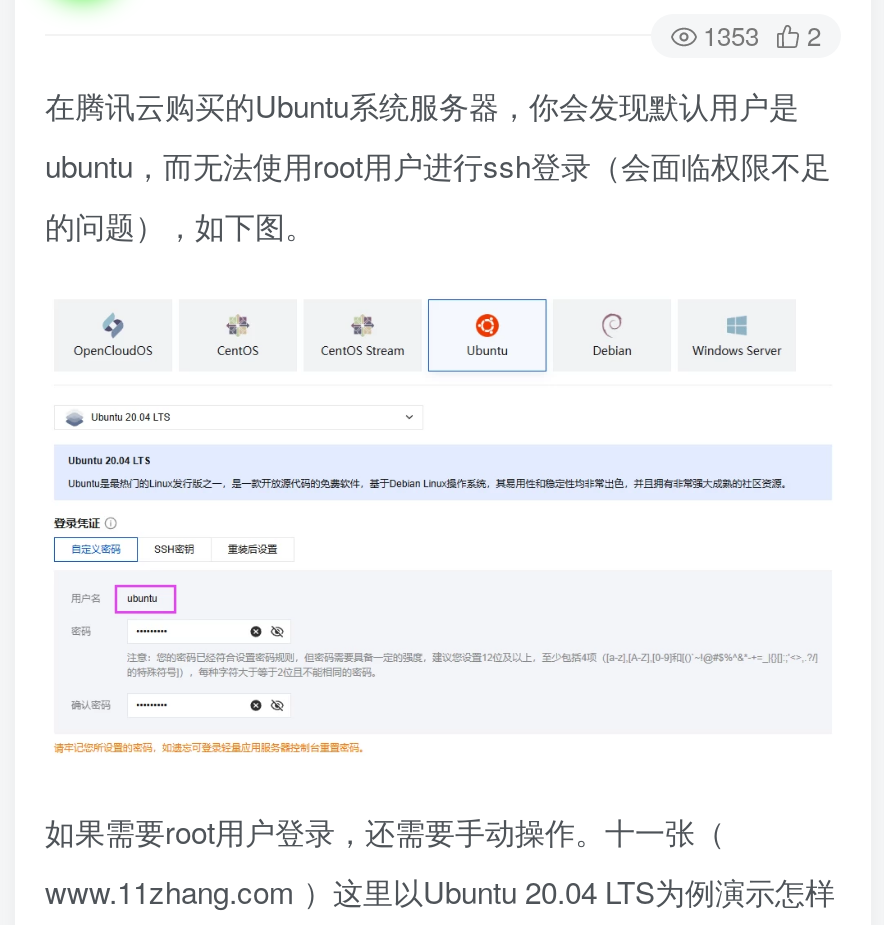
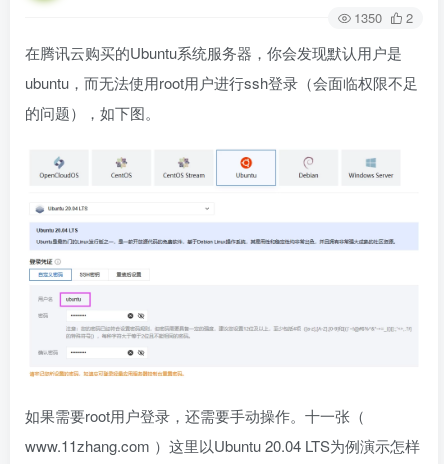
[703,17,821,55] 1353 2 -> [354,8,413,27] 1350 2

